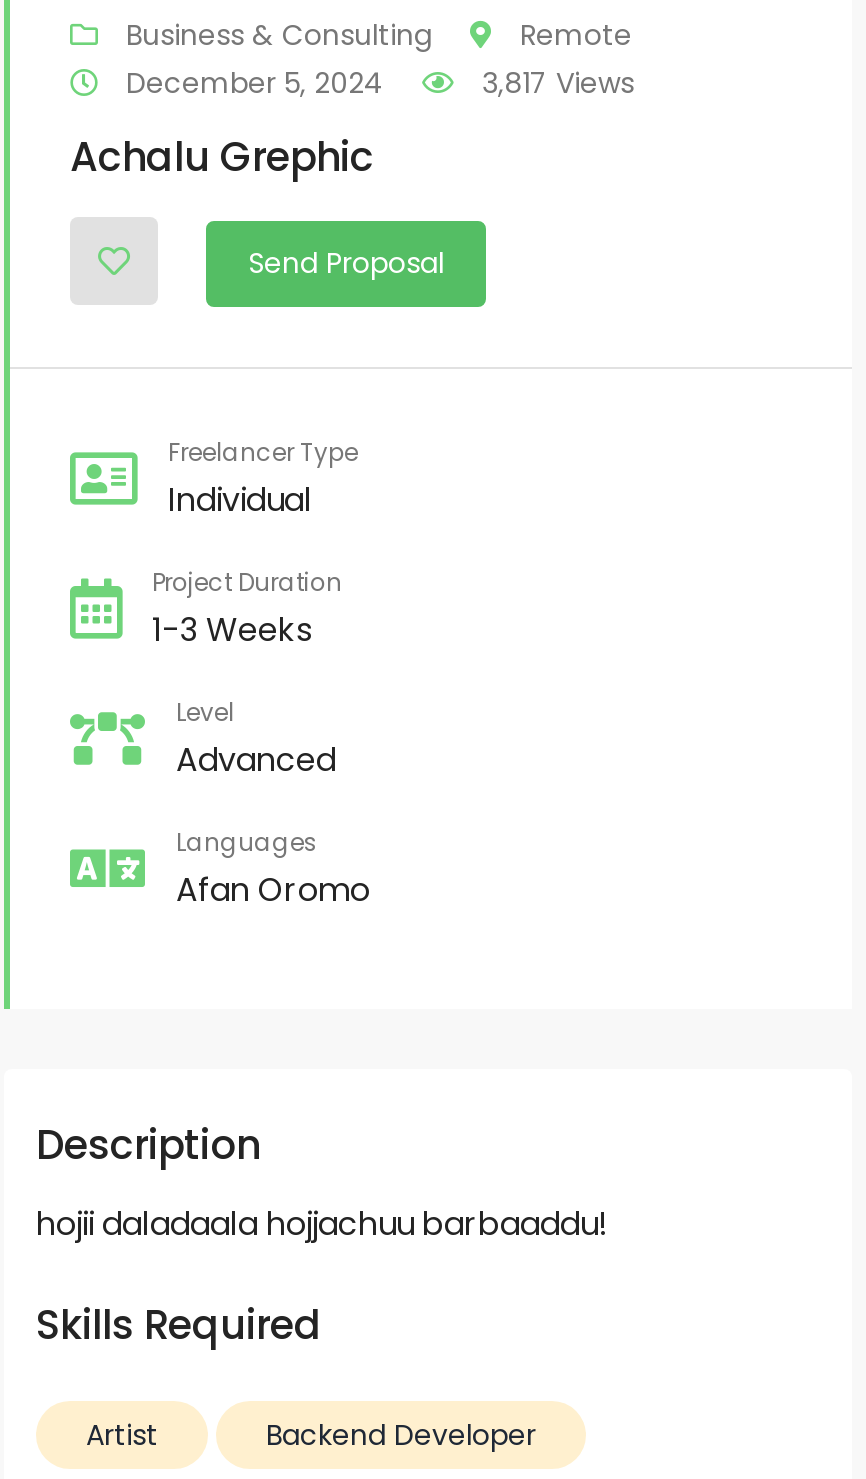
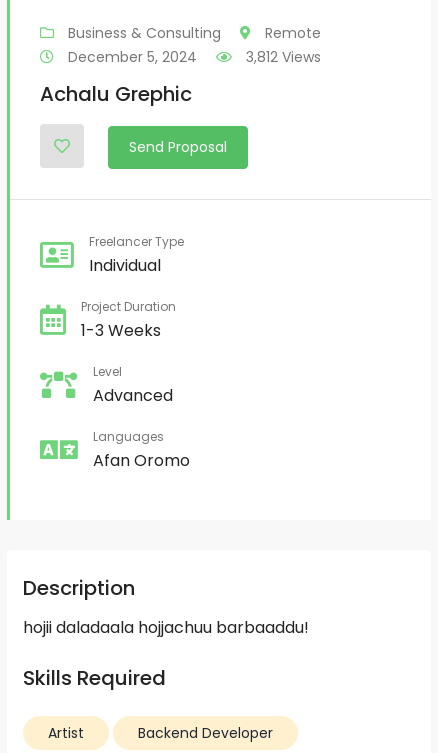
[474,62,634,102] 3,817 Views -> [242,46,321,66] 3,812 Views

